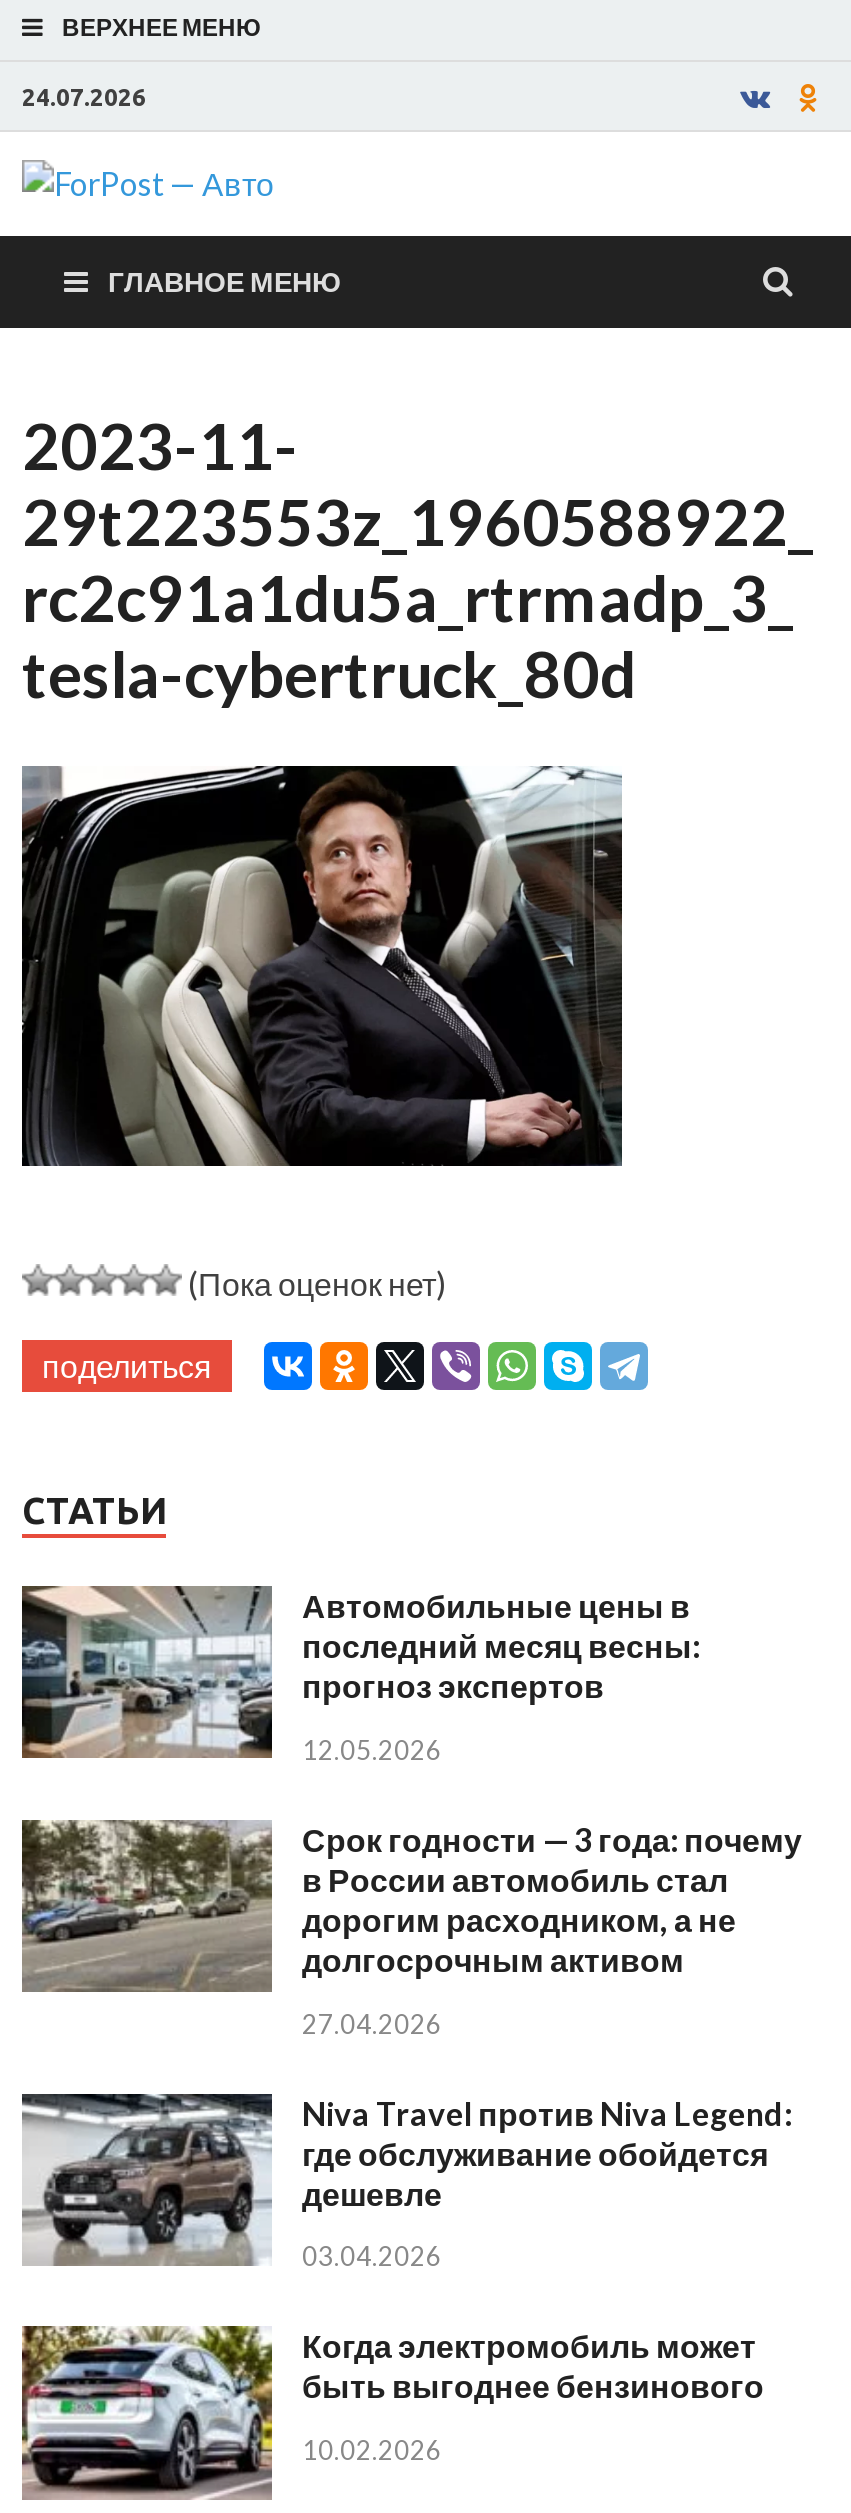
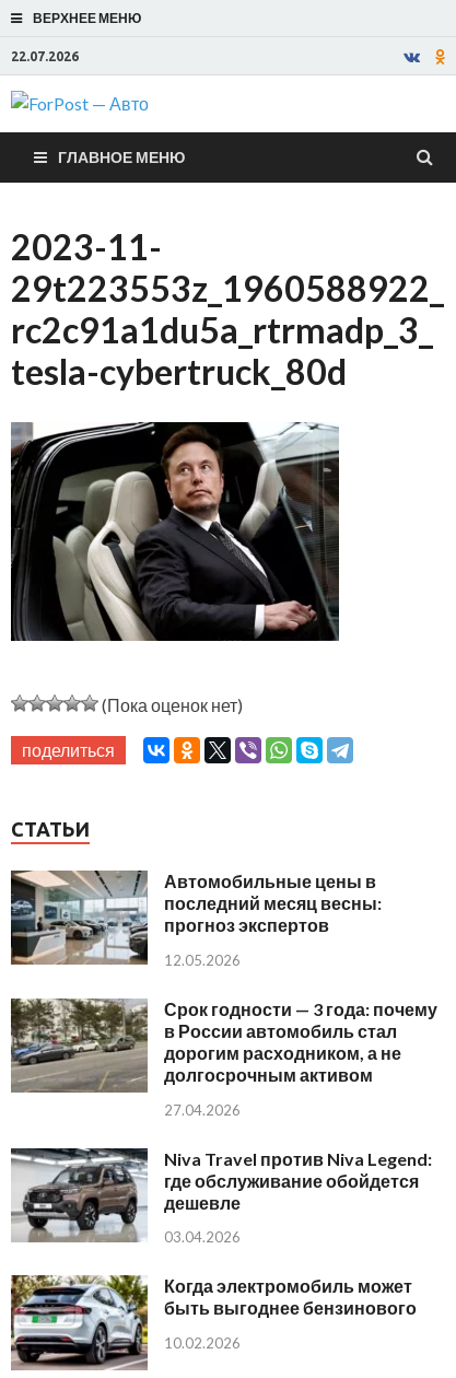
[22,83,146,109] 24.07.2026 -> [11,49,79,63] 22.07.2026

